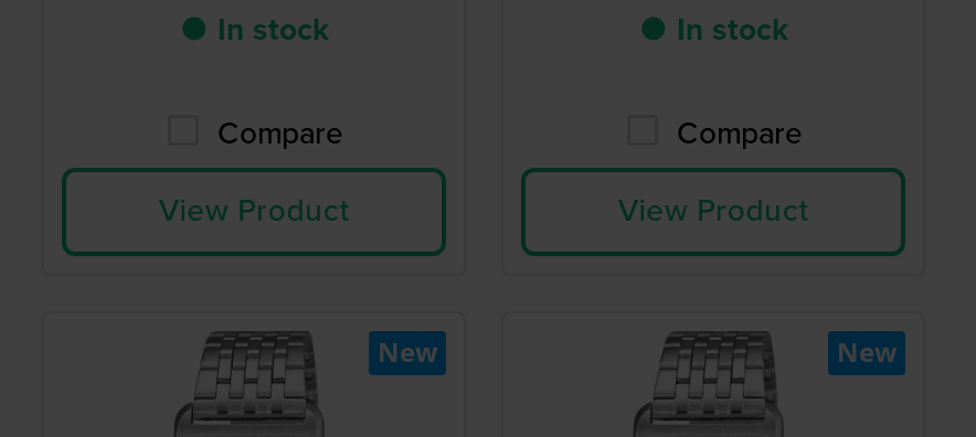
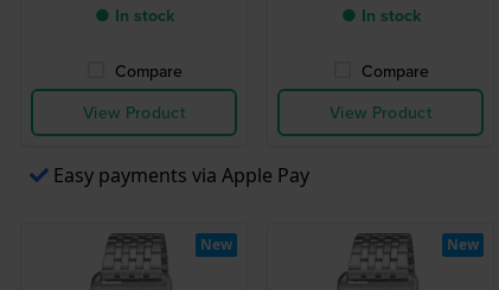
none -> [53,162,309,188] Easy payments via Apple Pay

